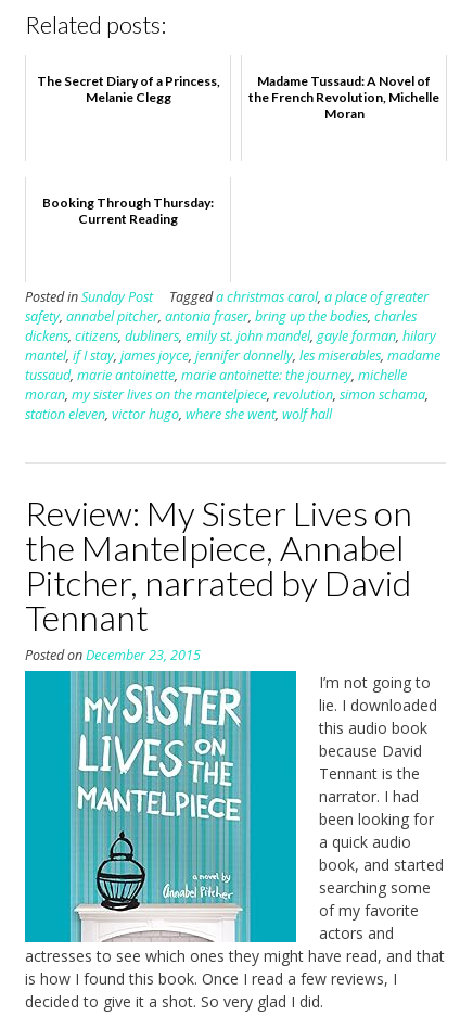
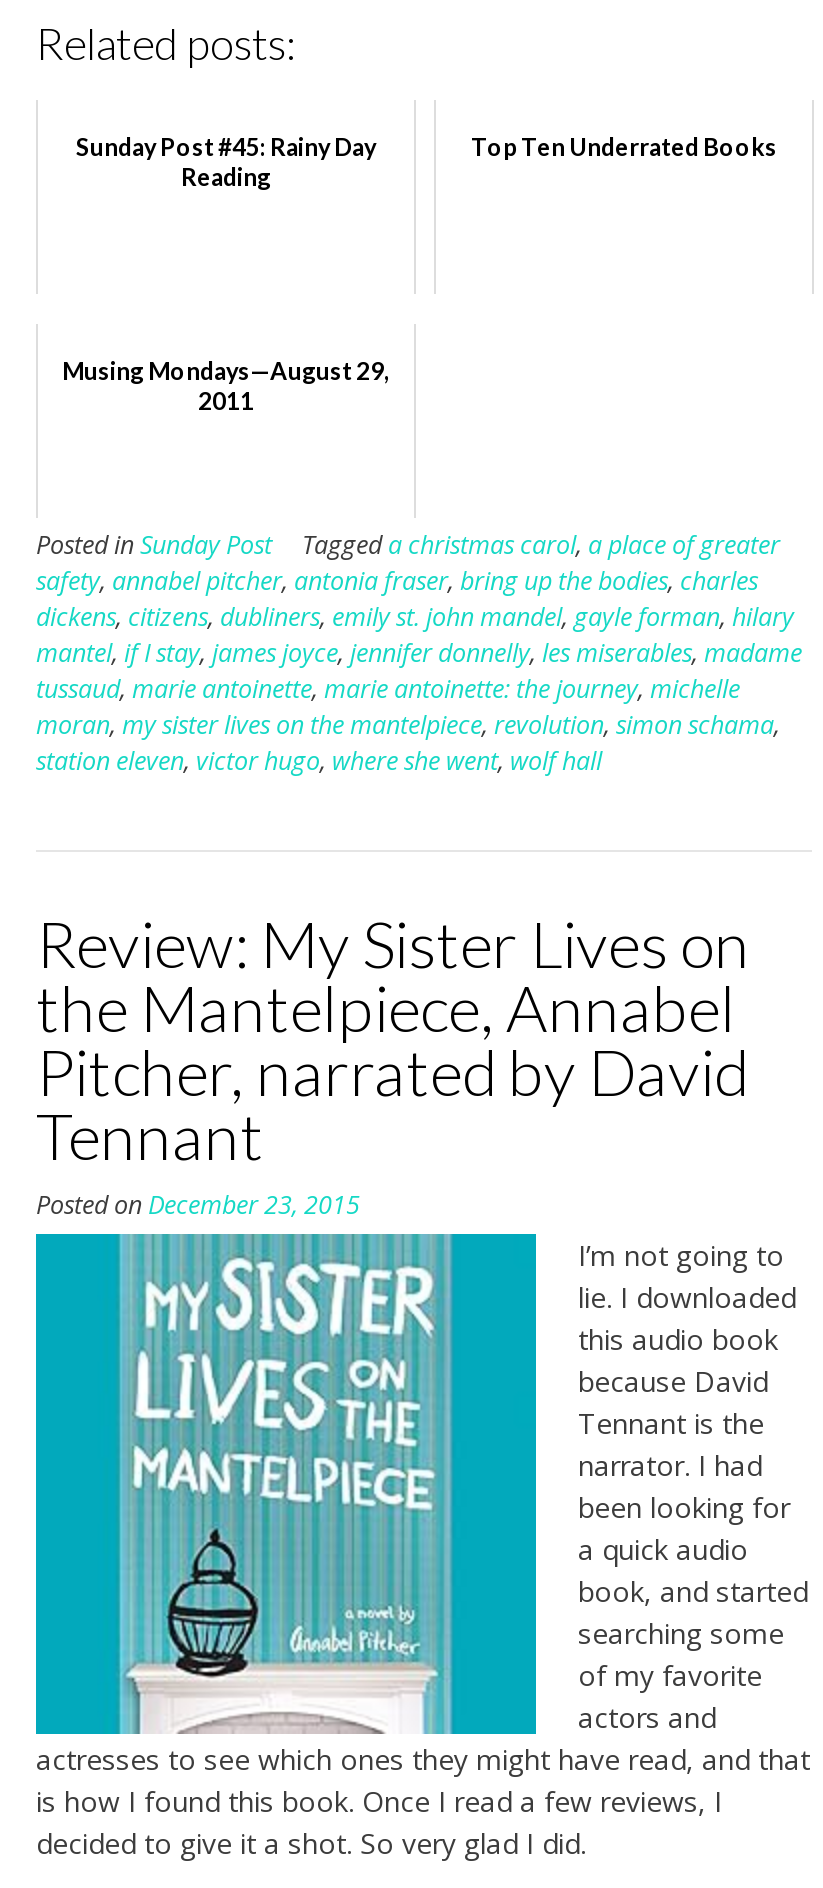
[36,73,220,106] The Secret Diary of a Princess, | Melanie Clegg -> [76,133,376,193] Sunday Post #45: Rainy Day | Reading
[248,73,439,122] Madame Tussaud: A Novel of | the French Revolution, Michelle | Moran -> [471,133,777,163] Top Ten Underrated Books
[42,195,214,227] Booking Through Thursday: | Current Reading -> [62,357,390,417] Musing Mondays—August 29, | 2011

